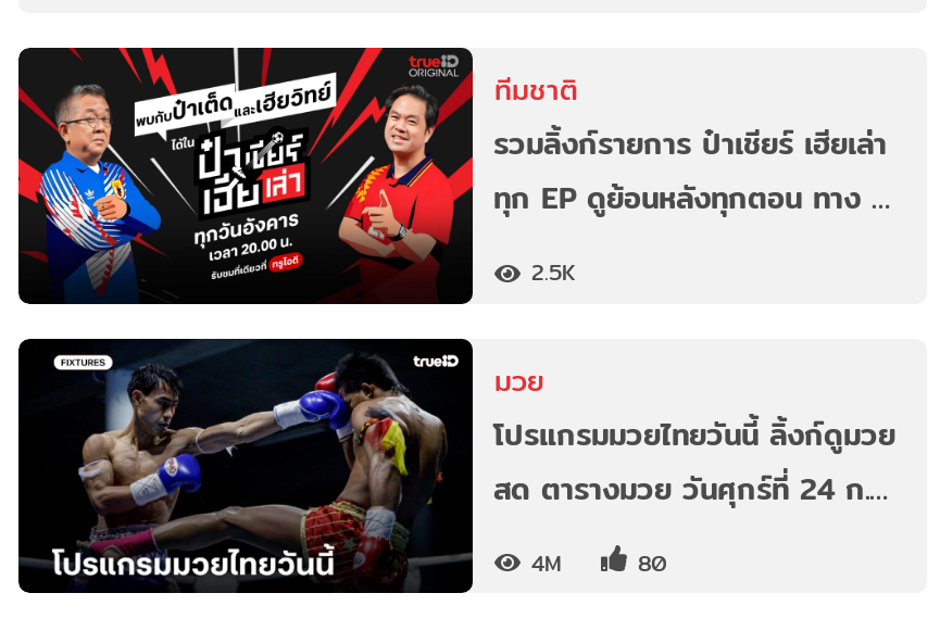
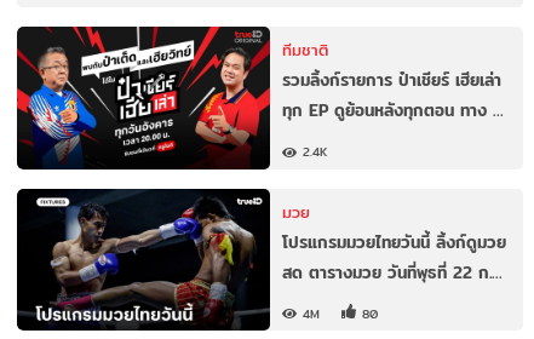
[531,255,575,290] 2.5K -> [303,142,327,161] 2.4K
[493,465,889,513] สด ตารางมวย วันศุกร์ที่ 24 ก.… -> [282,259,502,286] สด ตารางมวย วันที่พุธที่ 22 ก.…

